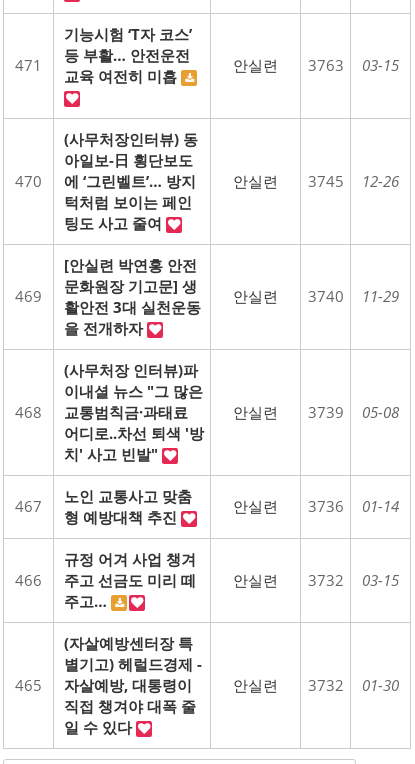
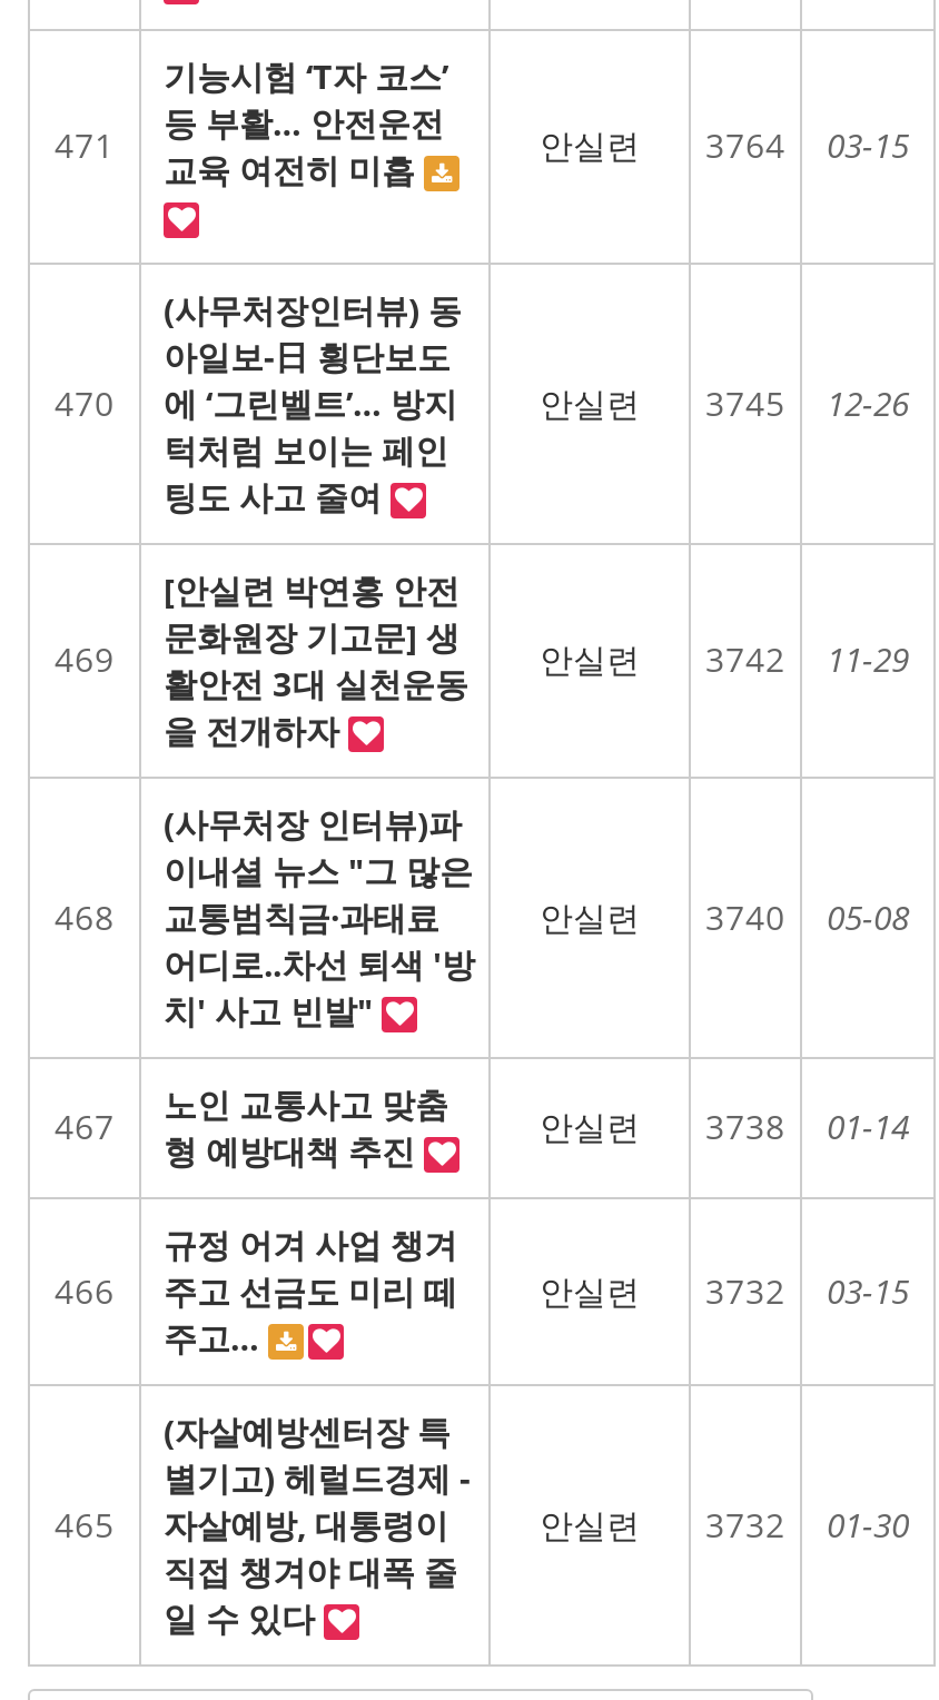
[233,55,399,75] 안실련 3763 03-15 -> [540,122,909,167] 안실련 3764 03-15
[15,276,399,306] 469 문화원장 기고문] 생 안실련 3740 11-29 -> [55,614,909,681] 469 문화원장 기고문] 생 안실련 3742 11-29
[233,402,399,422] 안실련 3739 05-08 -> [540,895,909,939] 안실련 3740 05-08
[233,496,399,516] 안실련 3736 01-14 -> [540,1104,909,1148] 안실련 3738 01-14

